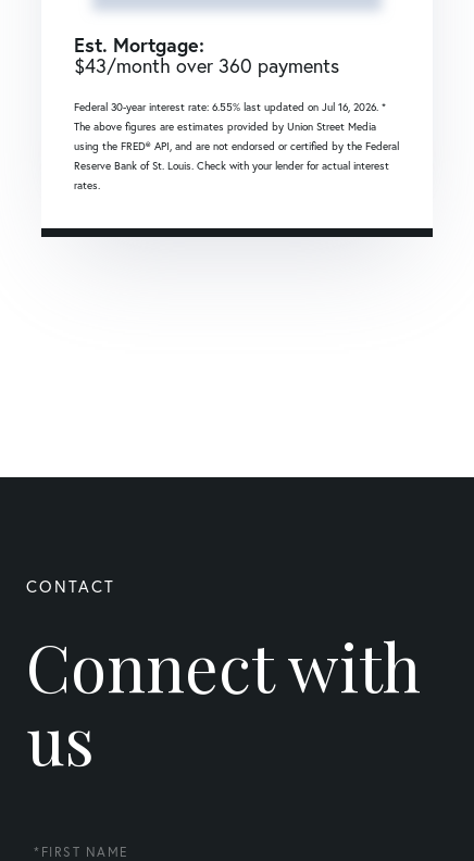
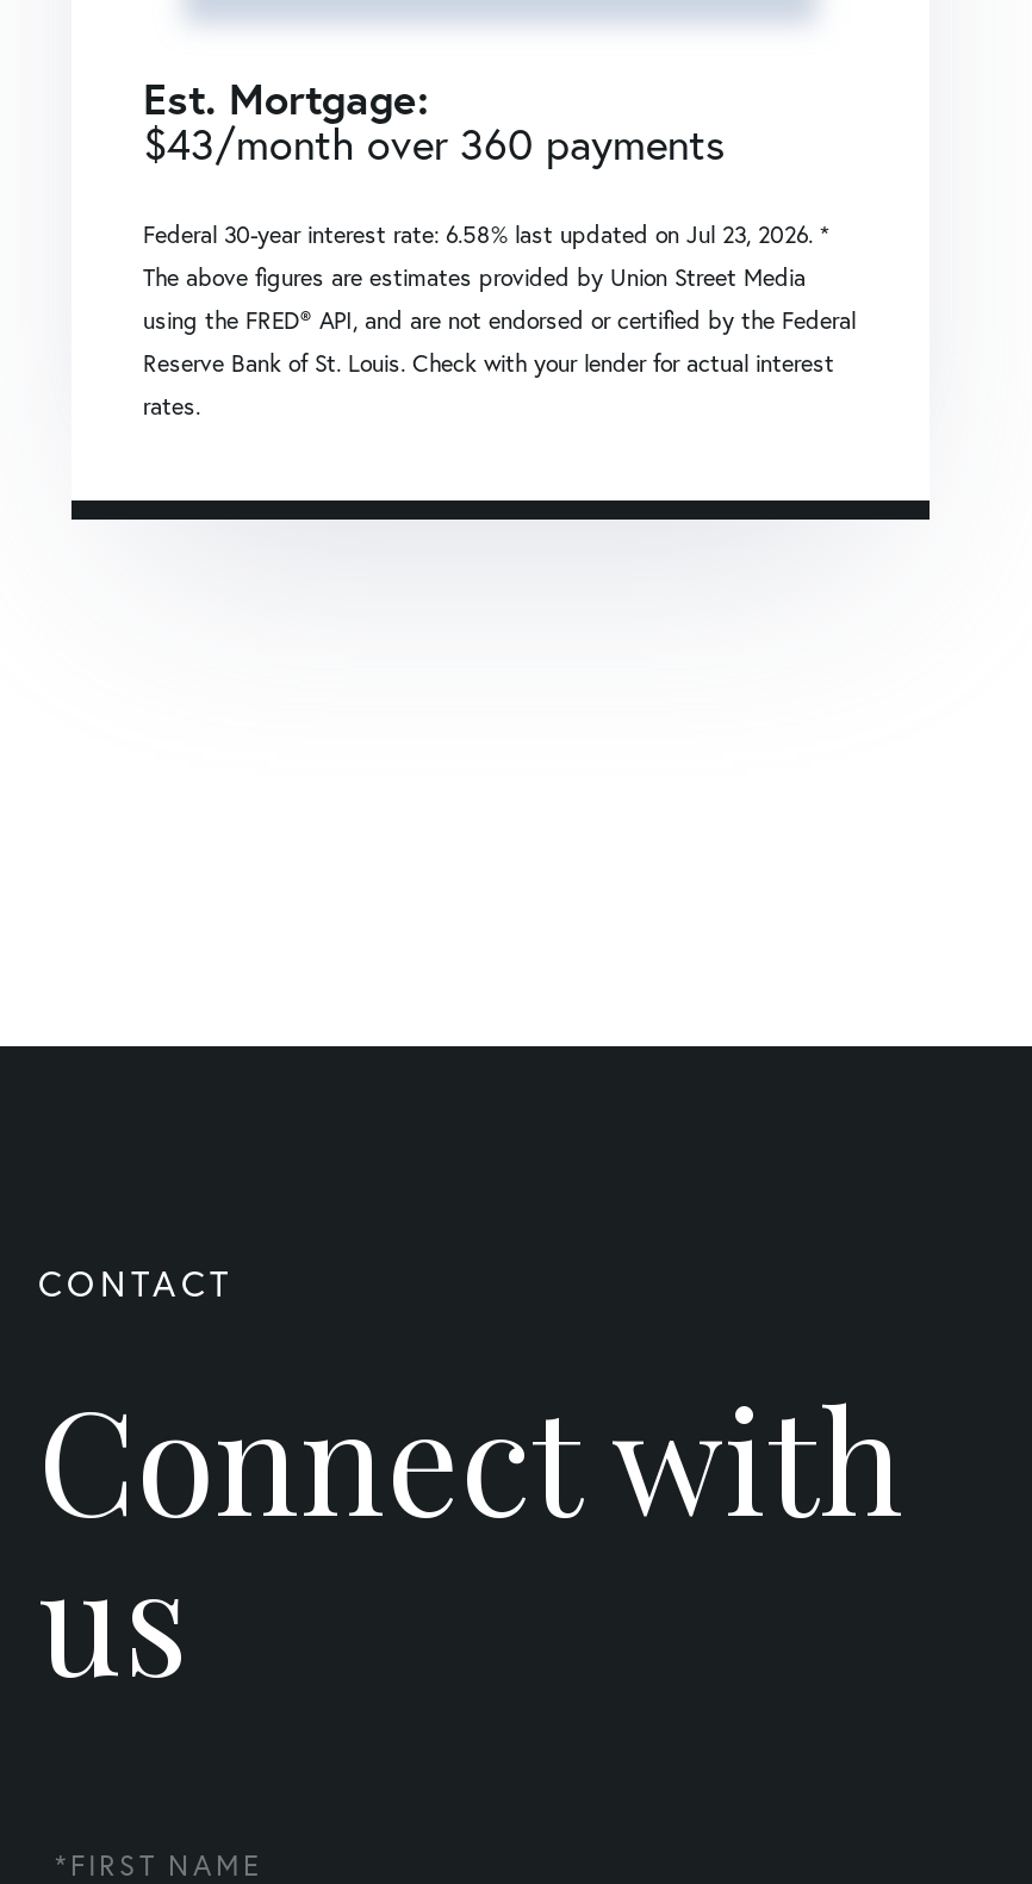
[74,100,386,114] Federal 30-year interest rate: 6.55% last updated on Jul 16, 2026. * -> [143,218,829,249] Federal 30-year interest rate: 6.58% last updated on Jul 23, 2026. *

